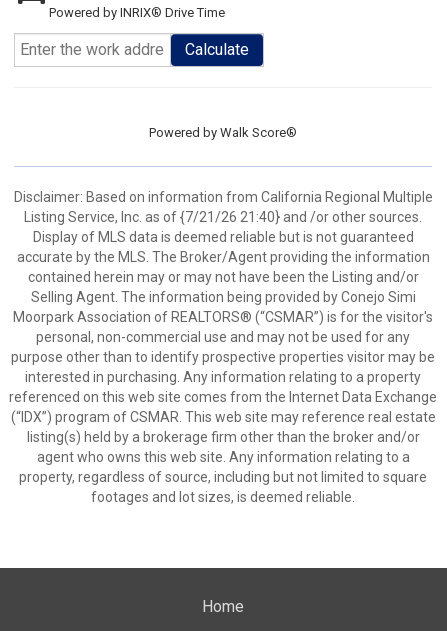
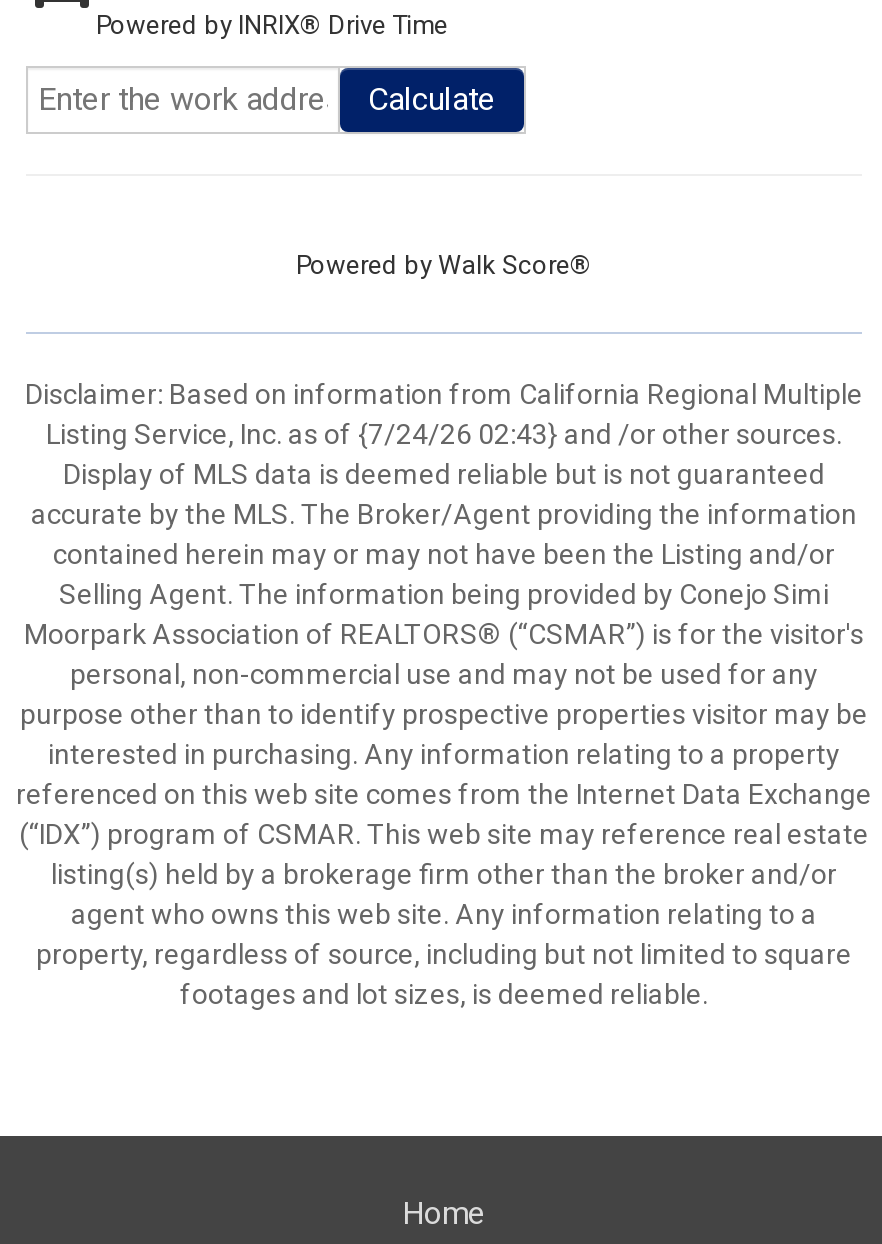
[24,209,422,225] Listing Service, Inc. as of {7/21/26 21:40} and /or other sources. -> [46,418,842,450] Listing Service, Inc. as of {7/24/26 02:43} and /or other sources.

